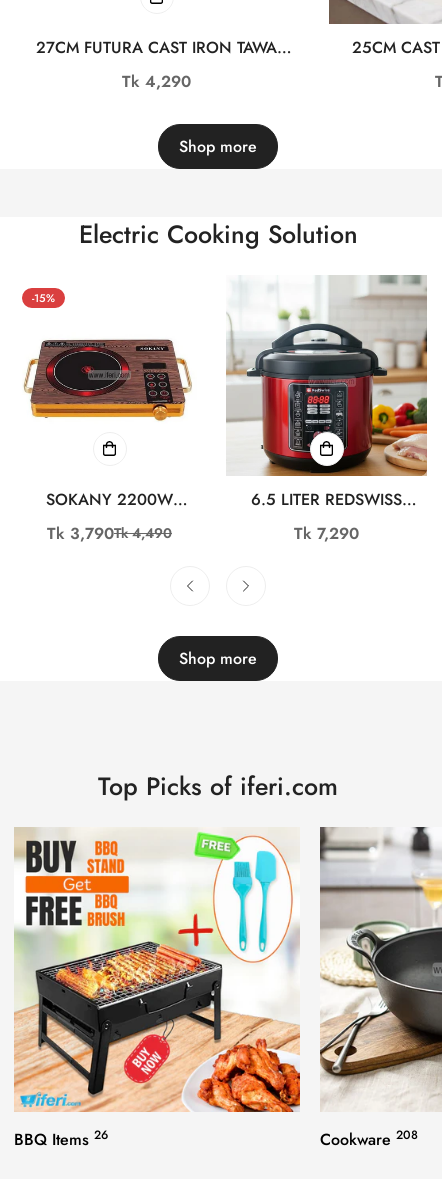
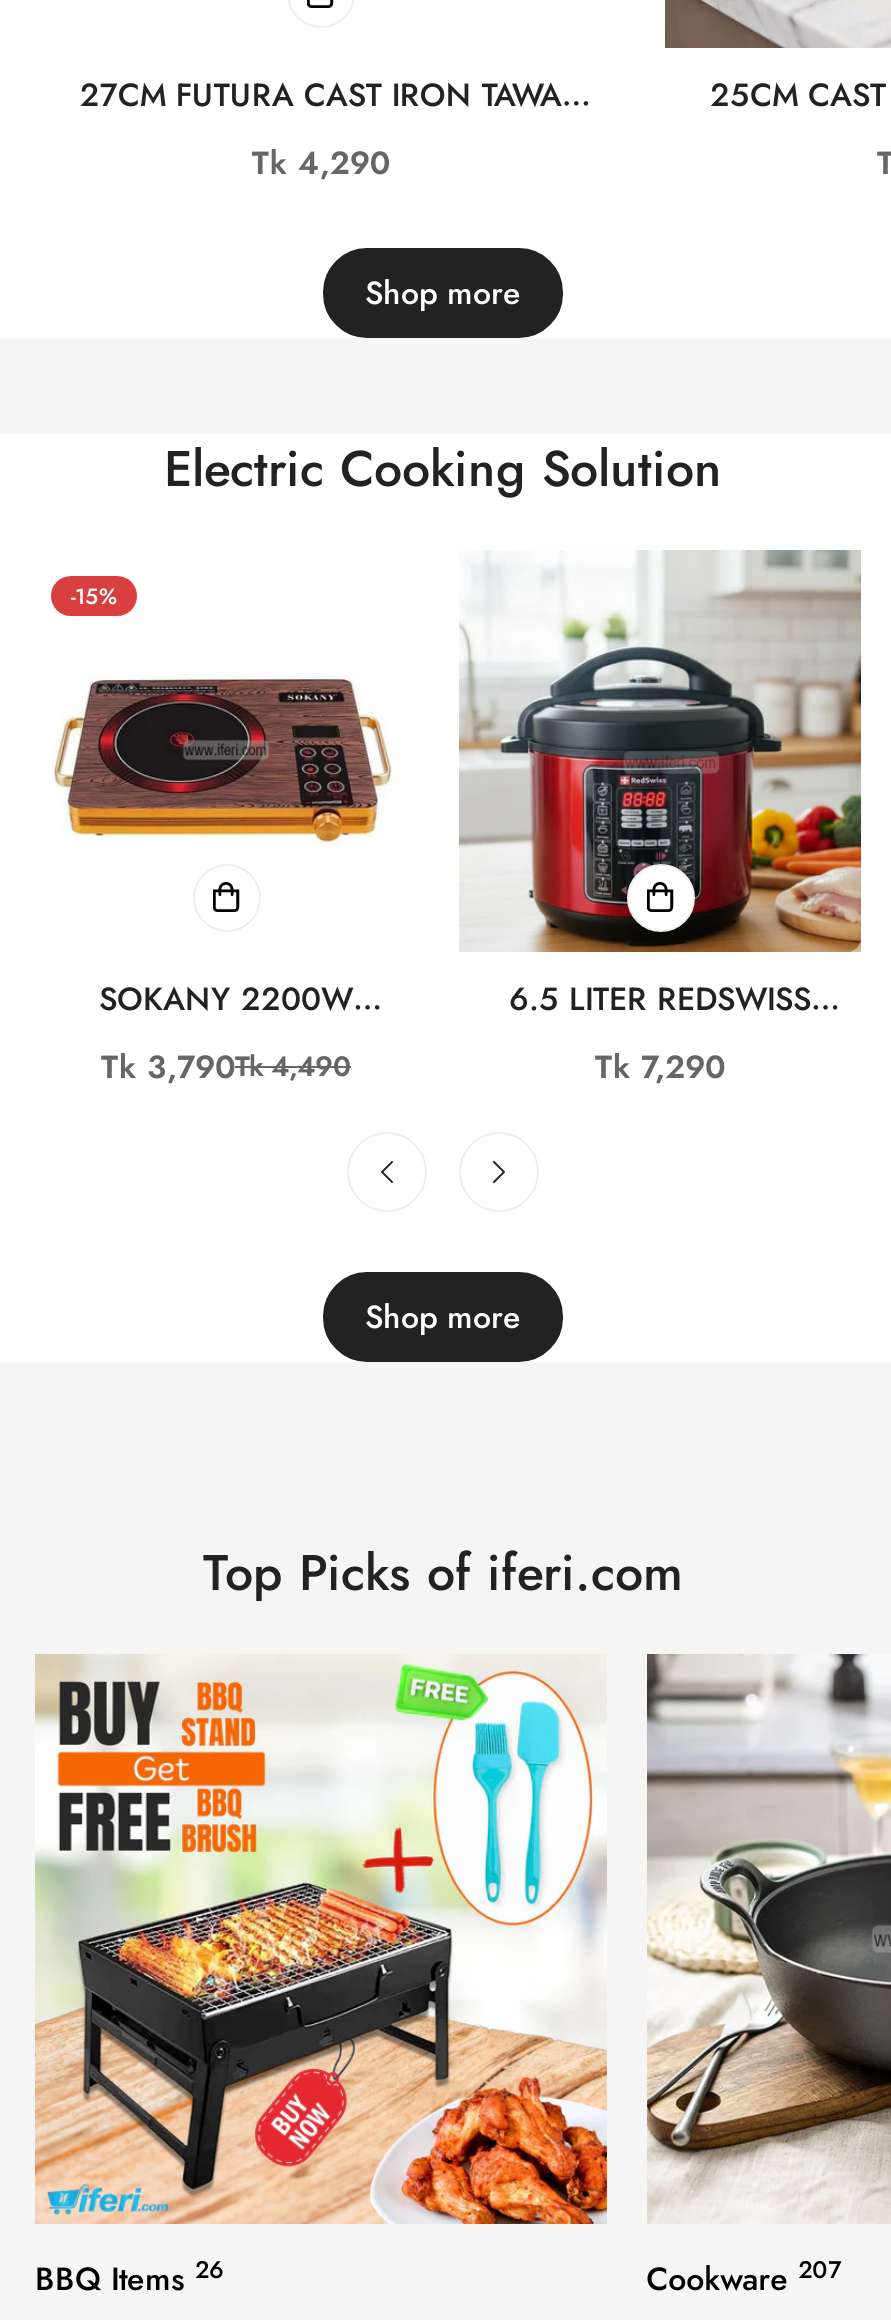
[320,1126,418,1151] Cookware 208 -> [646,2252,842,2302] Cookware 207

